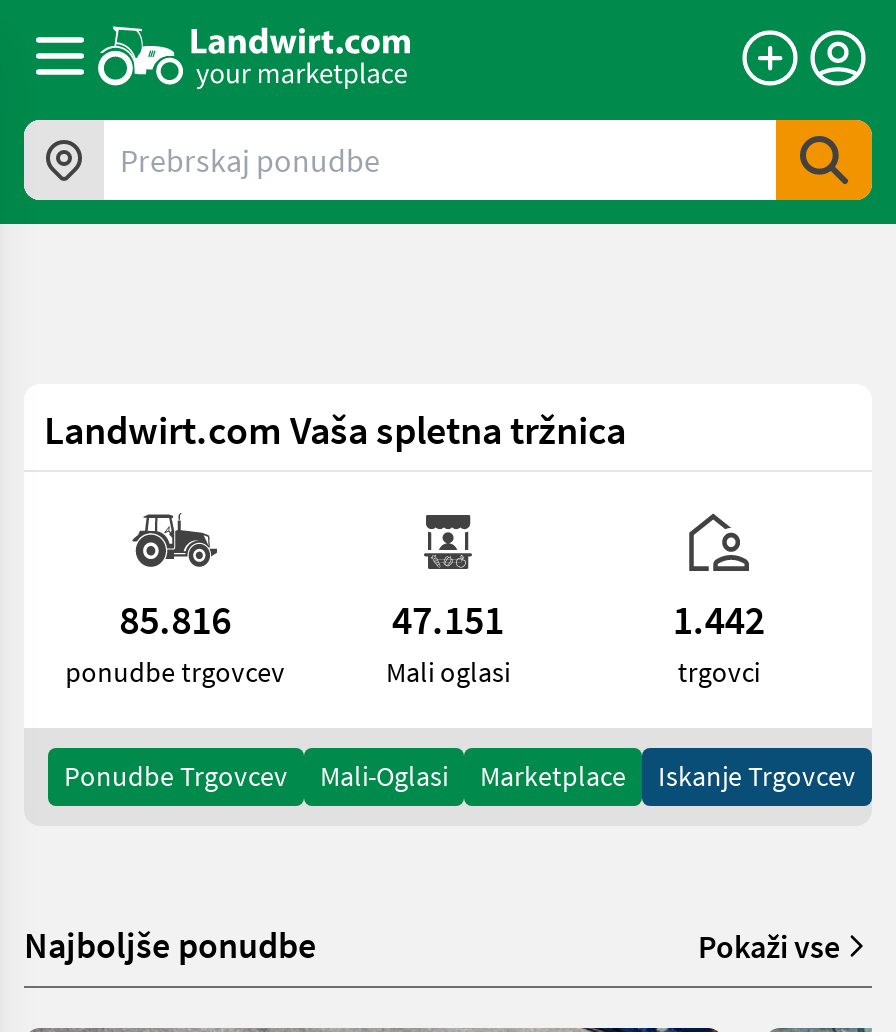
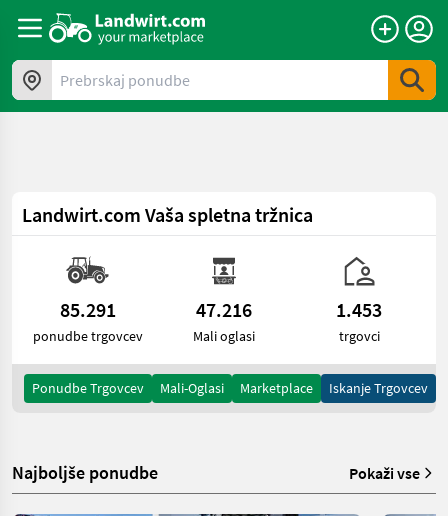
[119,594,231,644] 85.816 -> [60,297,116,322] 85.291
[392,594,504,644] 47.151 -> [196,297,252,322] 47.216
[673,594,765,644] 1.442 -> [336,297,382,322] 1.453

